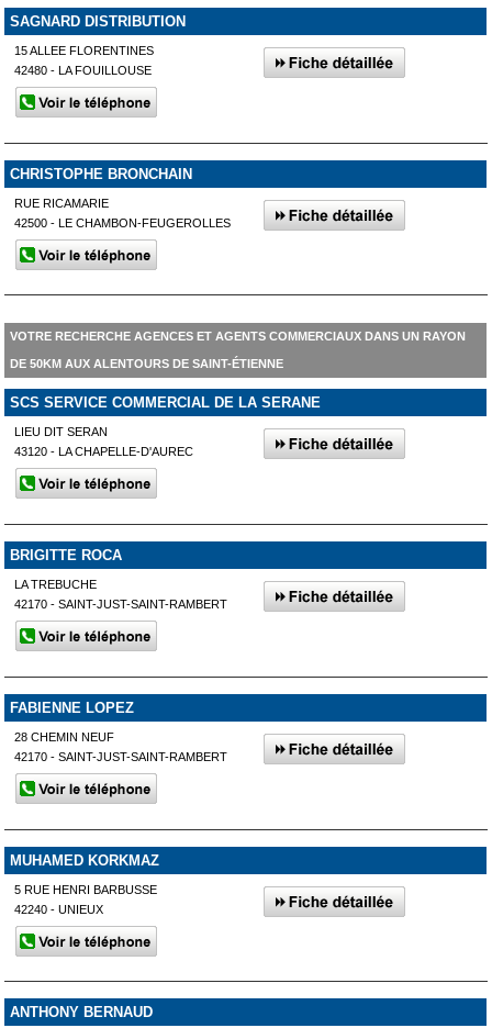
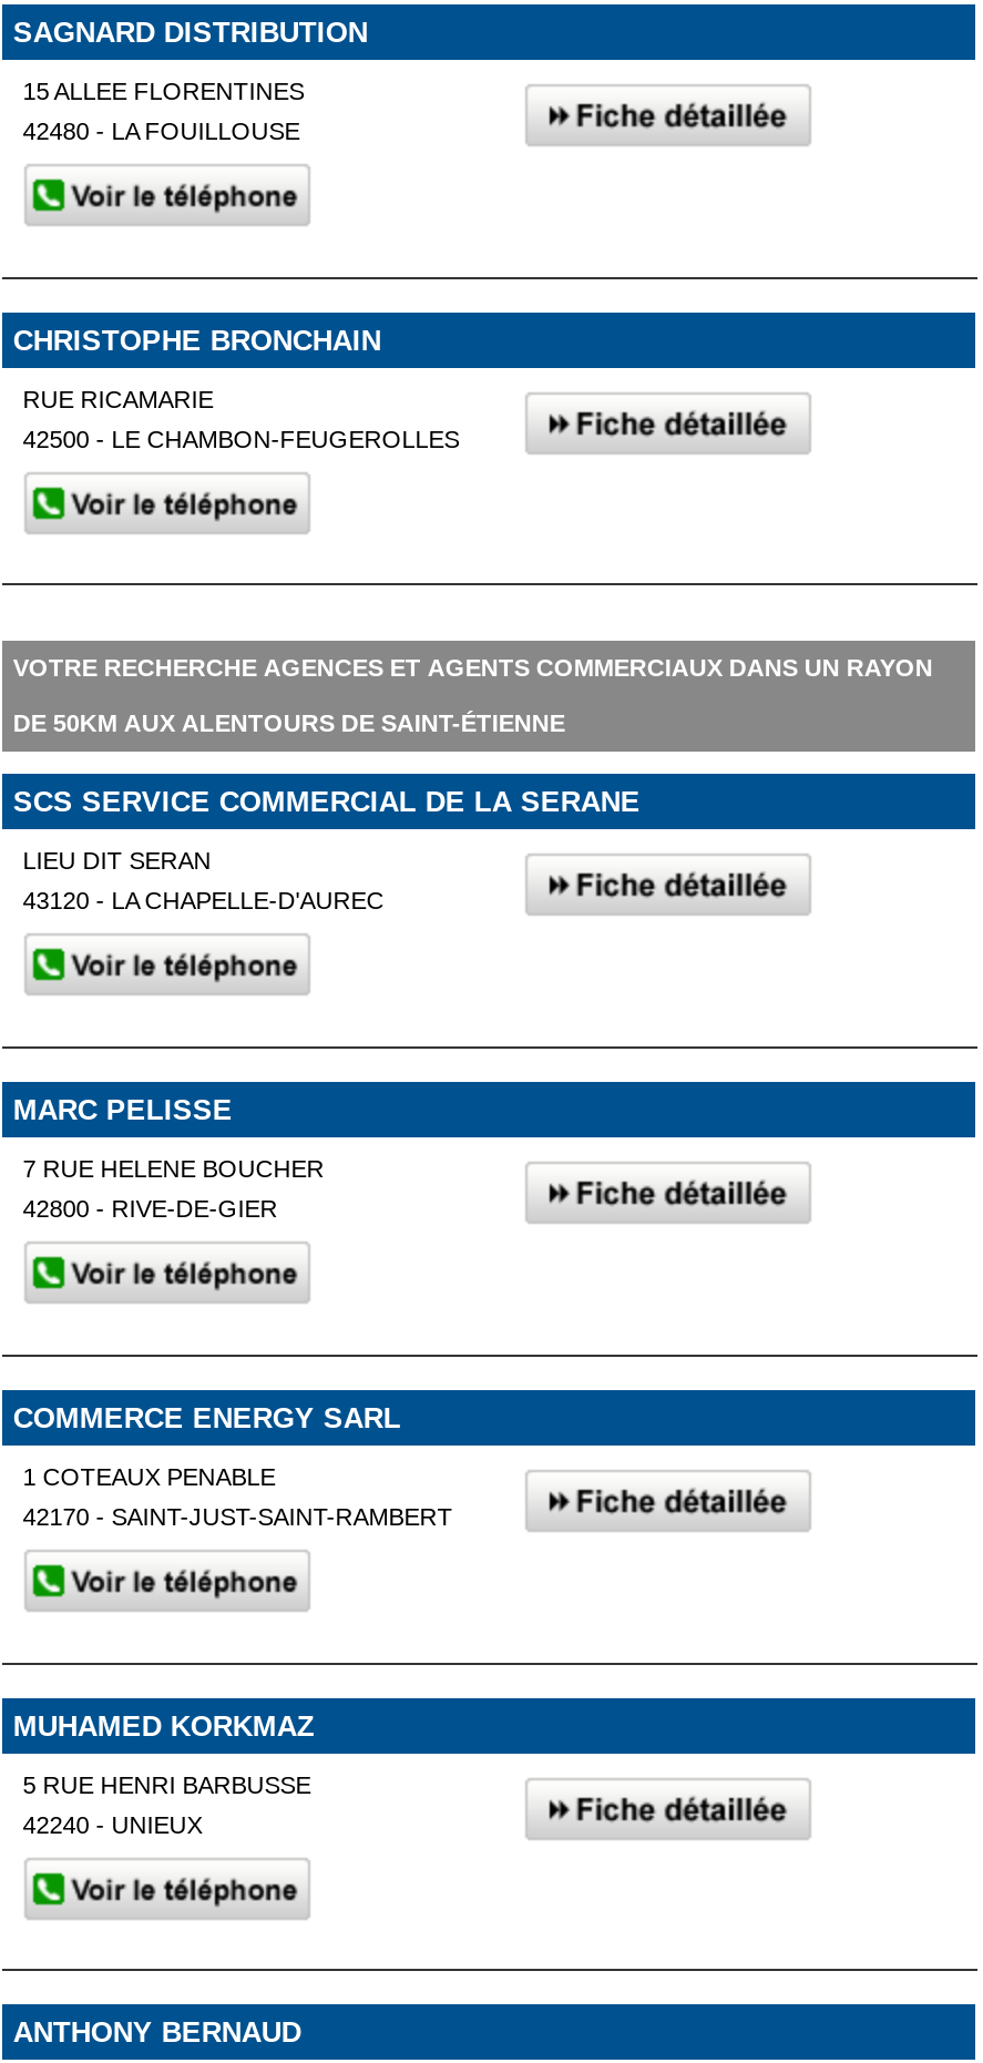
[10,547,122,563] BRIGITTE ROCA -> [13,1093,232,1126] MARC PELISSE
[14,578,97,591] LA TREBUCHE -> [23,1155,324,1182] 7 RUE HELENE BOUCHER
[14,597,228,611] 42170 - SAINT-JUST-SAINT-RAMBERT -> [23,1195,278,1222] 42800 - RIVE-DE-GIER
[10,699,134,716] FABIENNE LOPEZ -> [13,1401,401,1434] COMMERCE ENERGY SARL
[14,730,114,743] 28 CHEMIN NEUF -> [23,1463,275,1489] 1 COTEAUX PENABLE

